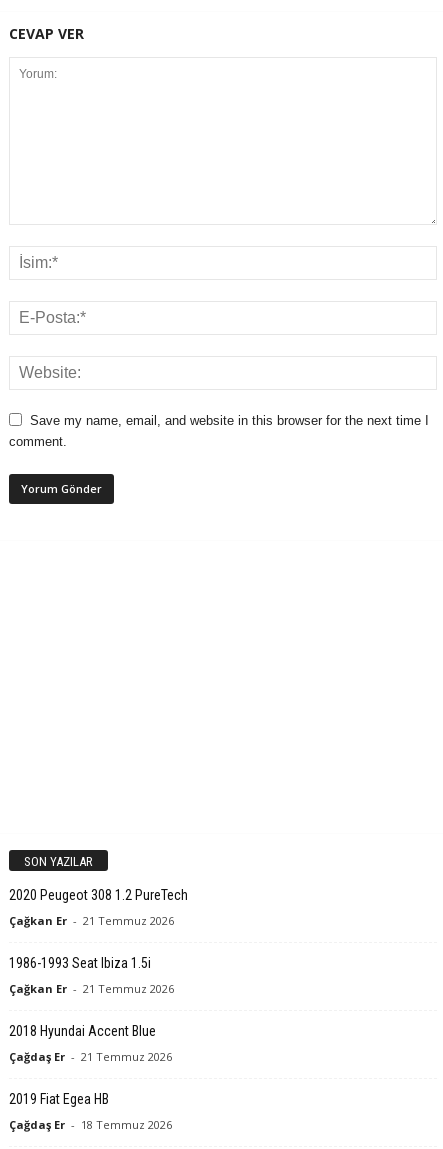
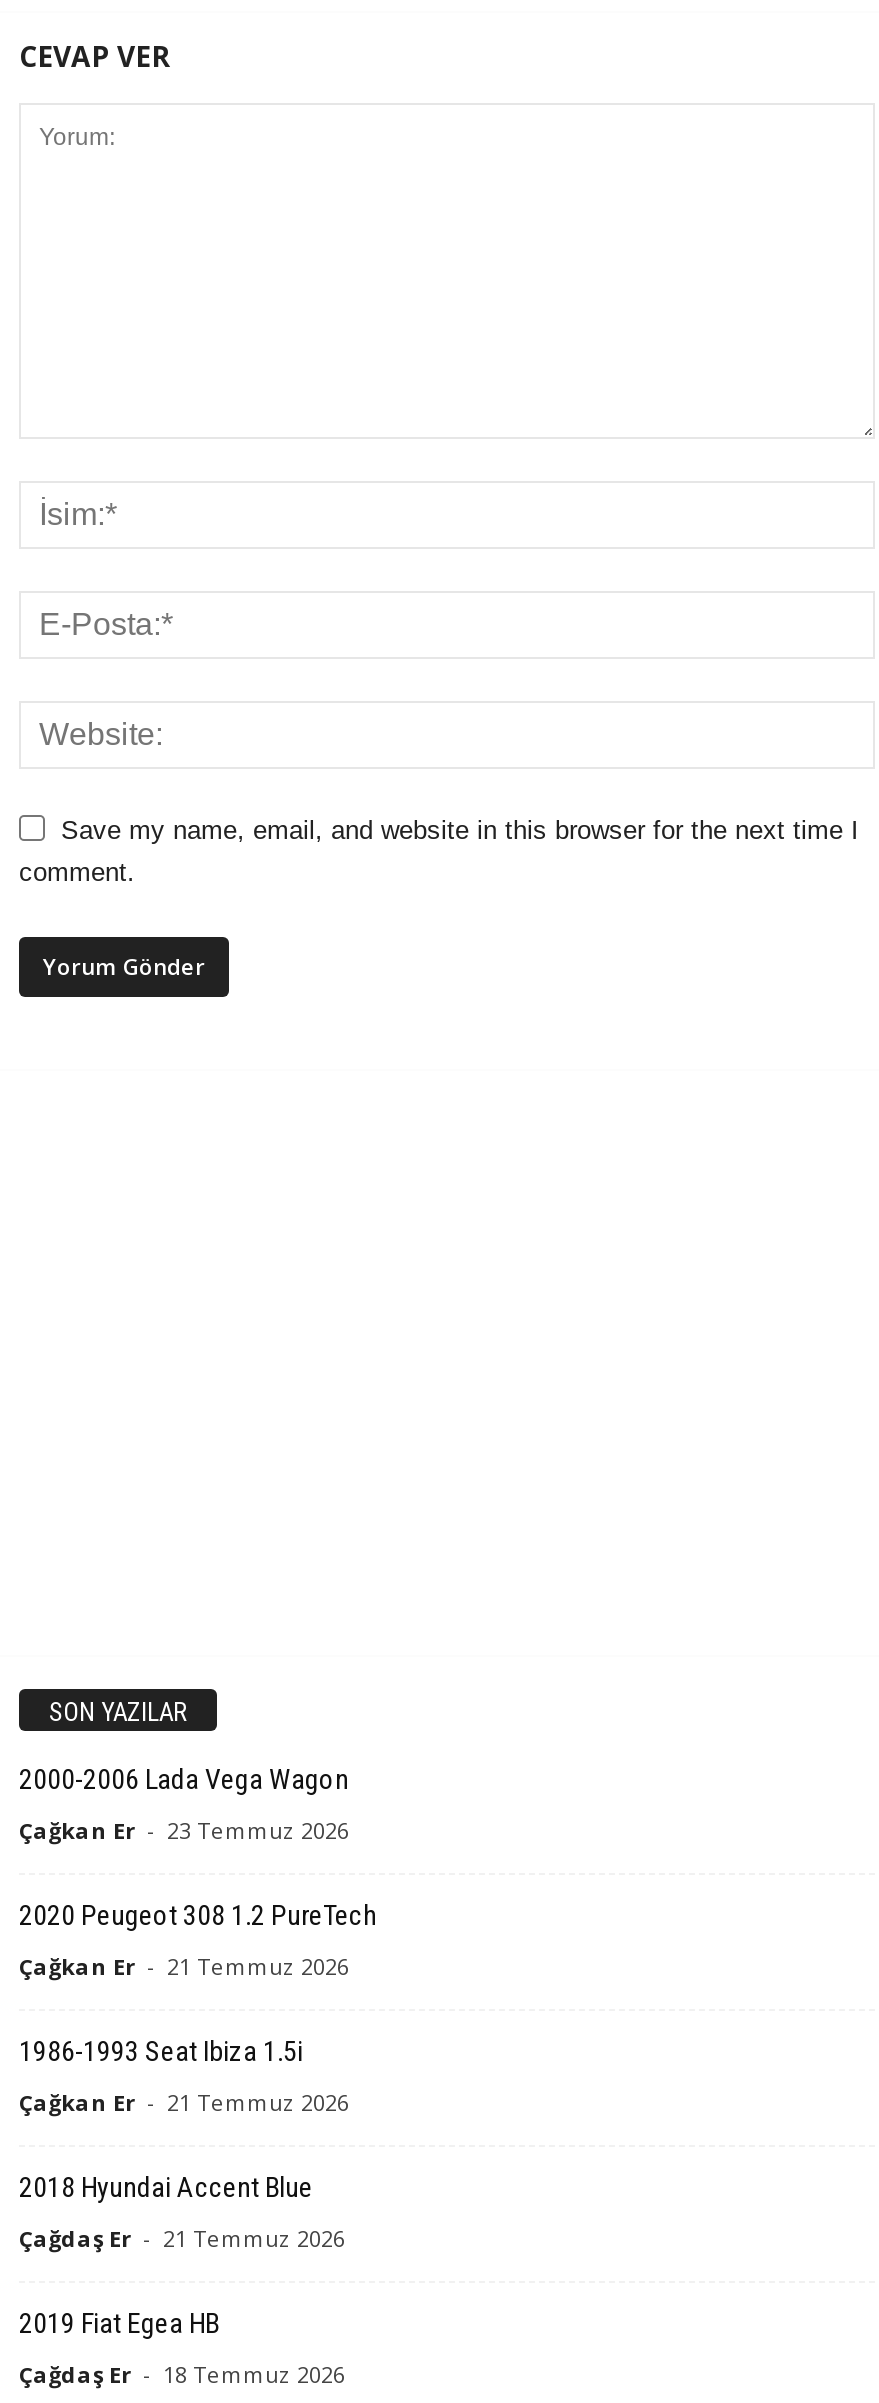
none -> [19,1763,349,1845] 2000-2006 Lada Vega Wagon | Çağkan Er - 23 Temmuz 2026

